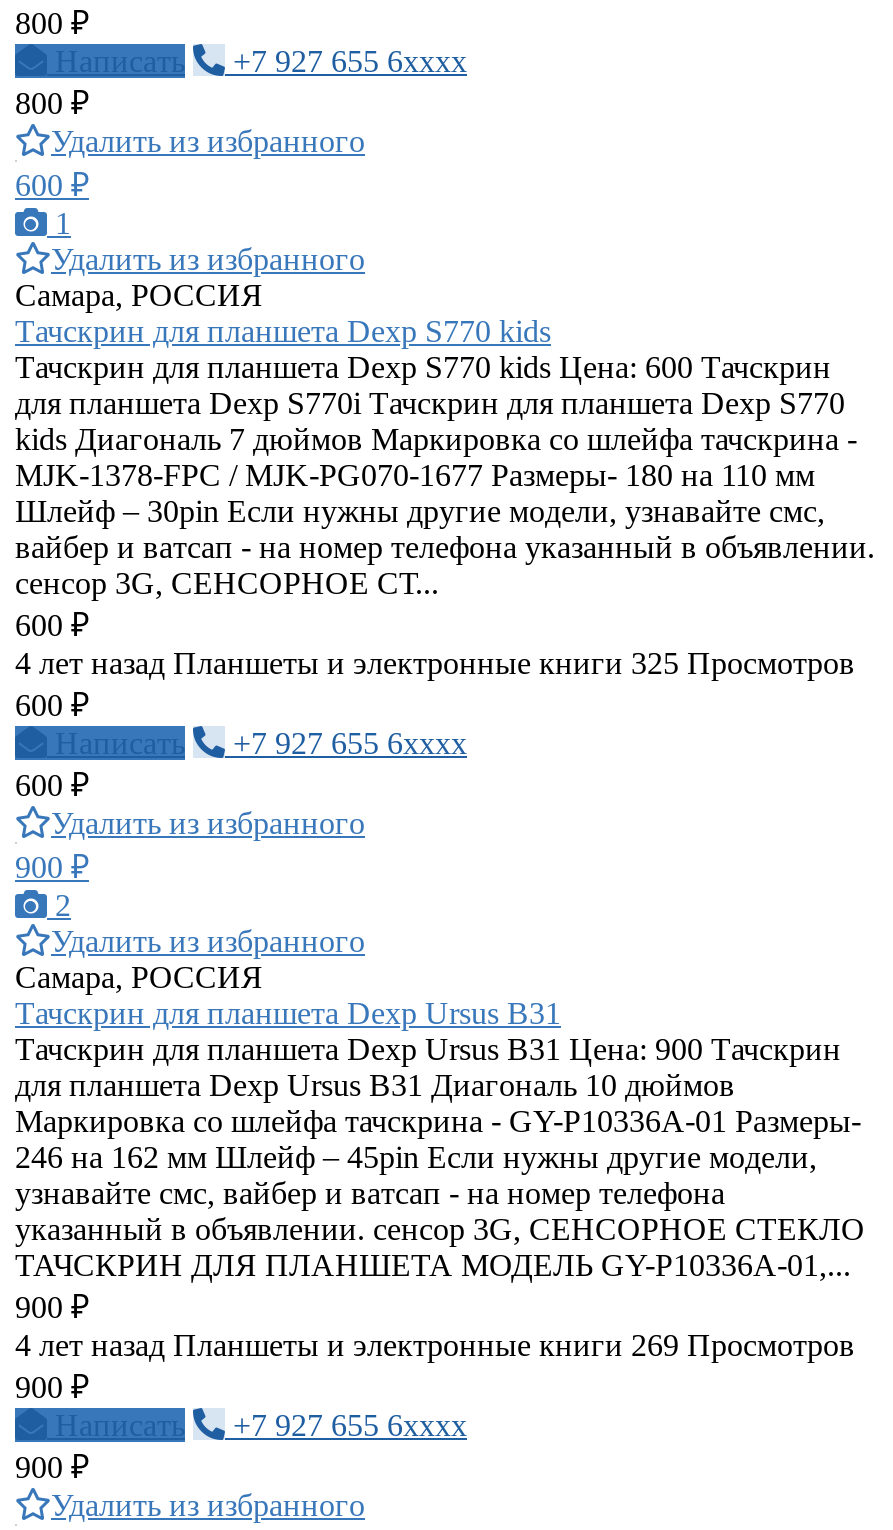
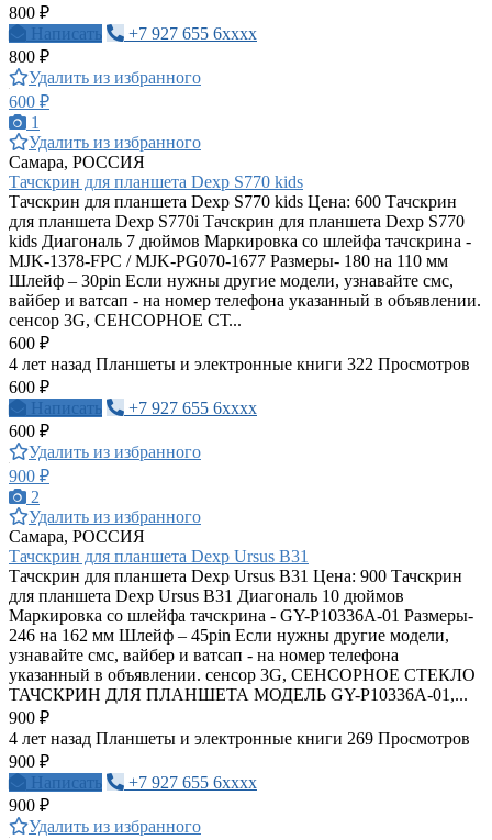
[15,646,855,680] 4 лет назад Планшеты и электронные книги 325 Просмотров -> [9,355,470,373] 4 лет назад Планшеты и электронные книги 322 Просмотров

